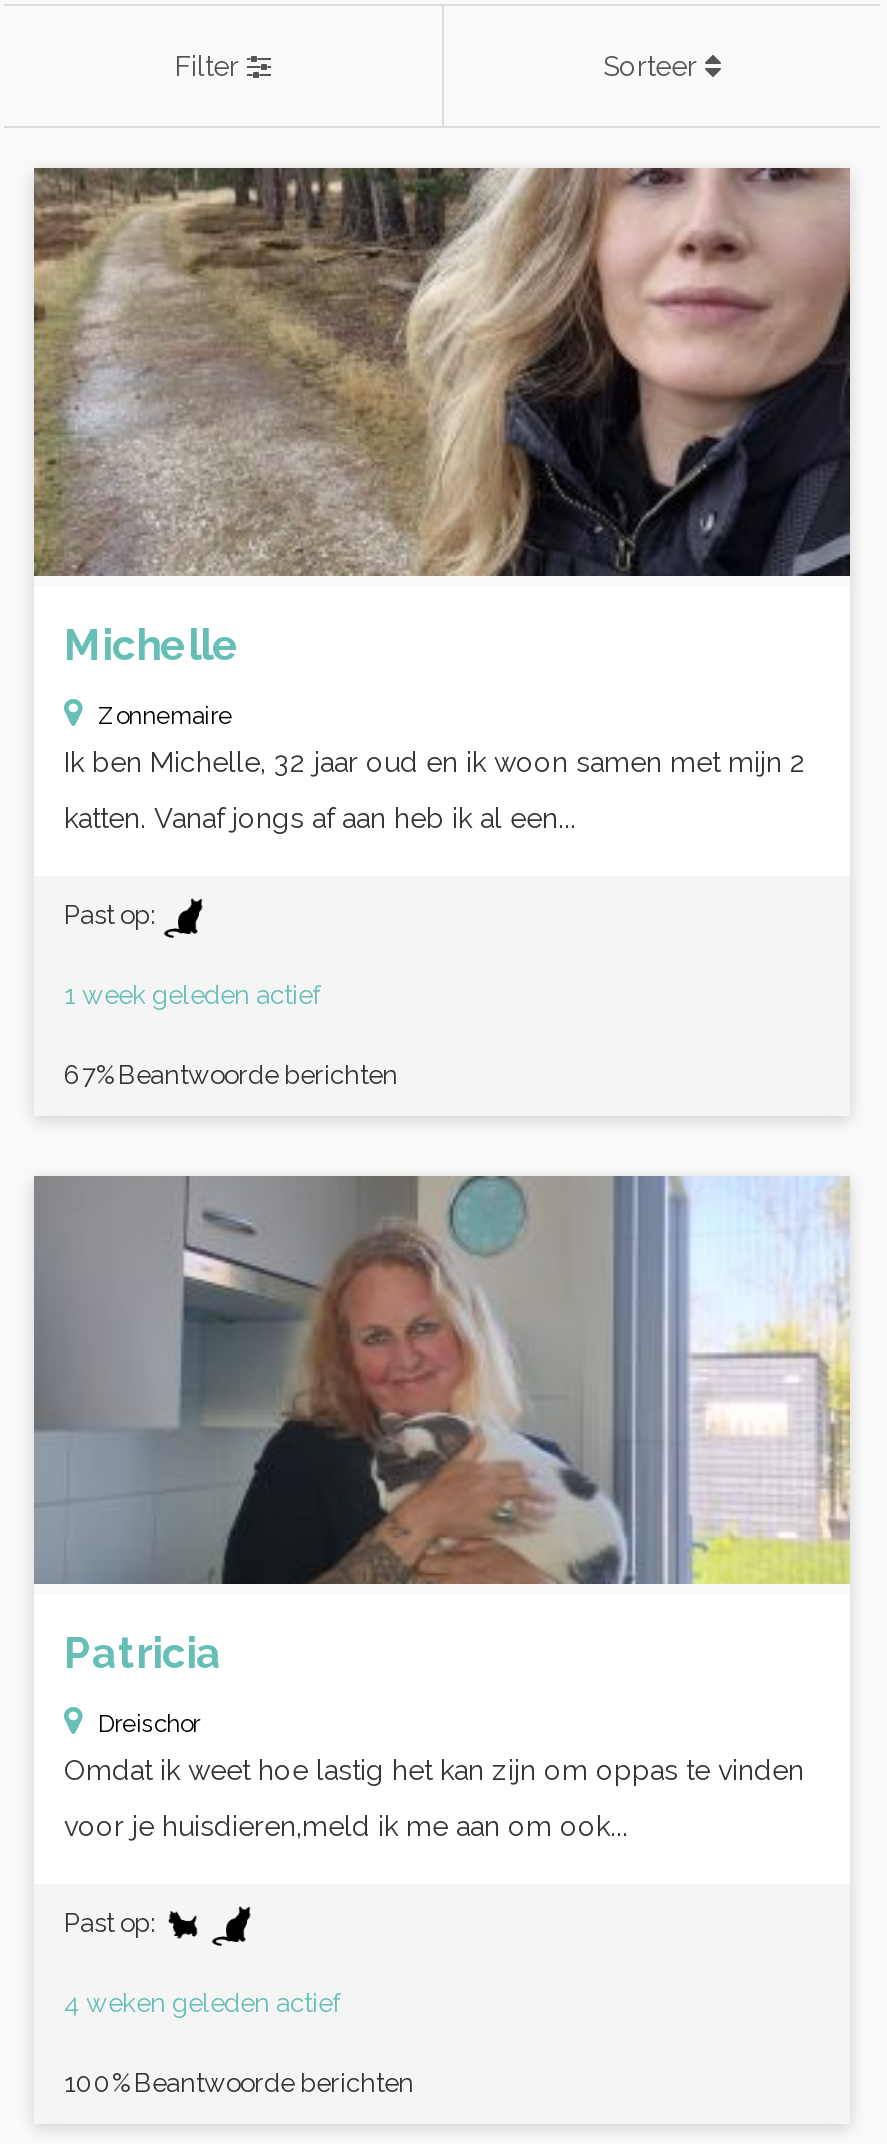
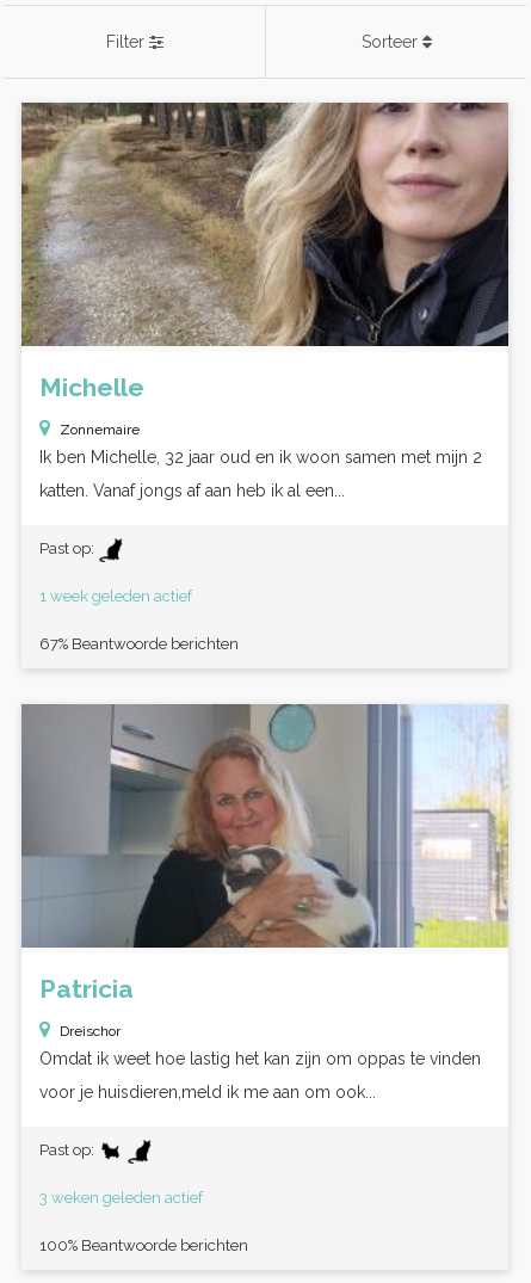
[64,1988,340,2018] 4 weken geleden actief -> [39,1189,203,1207] 3 weken geleden actief

